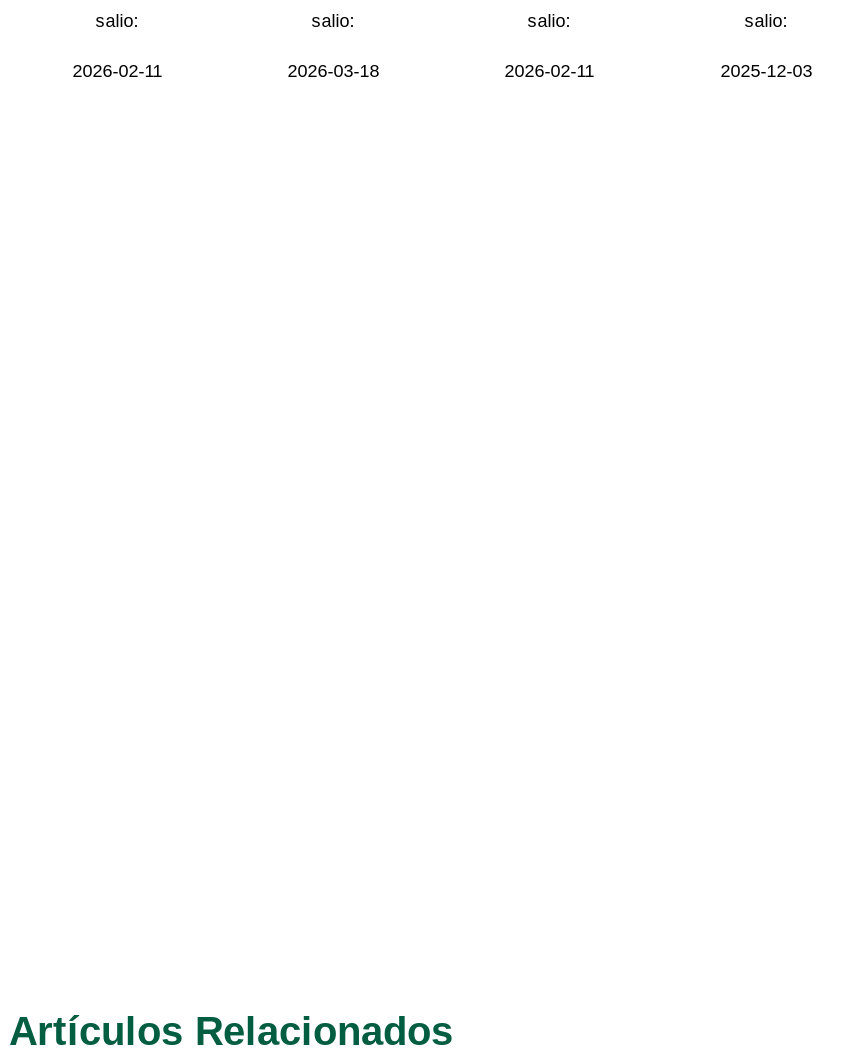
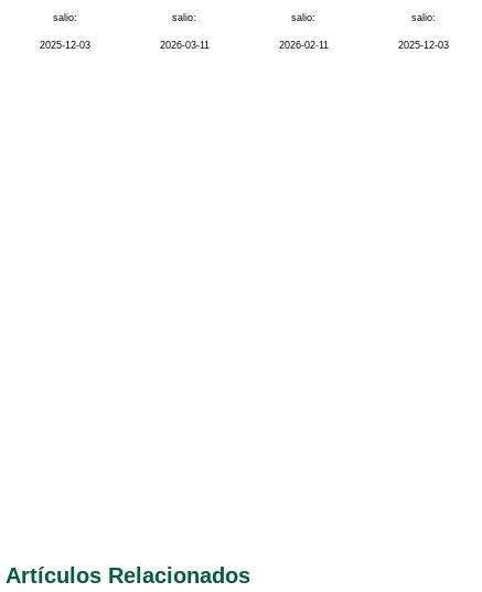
[73,61,163,81] 2026-02-11 -> [40,40,91,51] 2025-12-03
[287,61,379,81] 2026-03-18 -> [160,40,209,51] 2026-03-11

